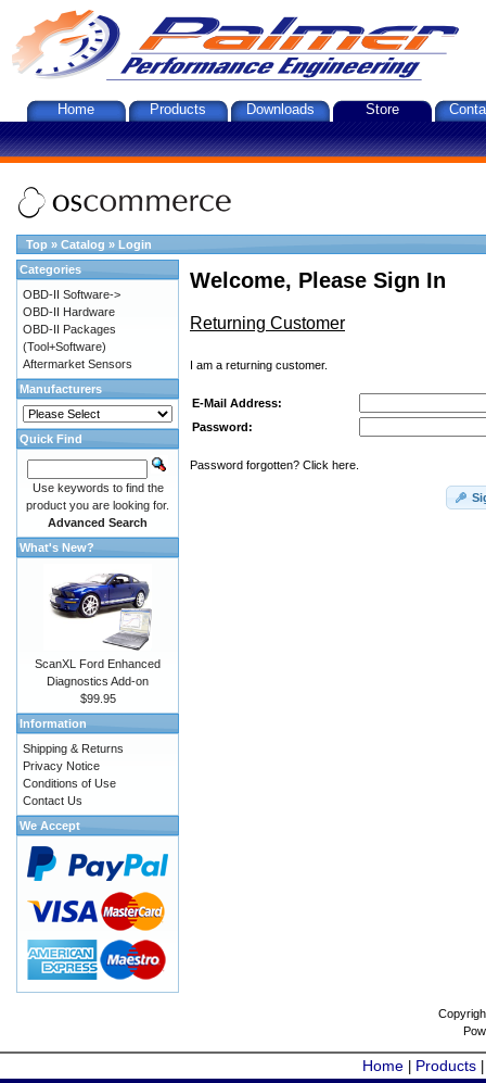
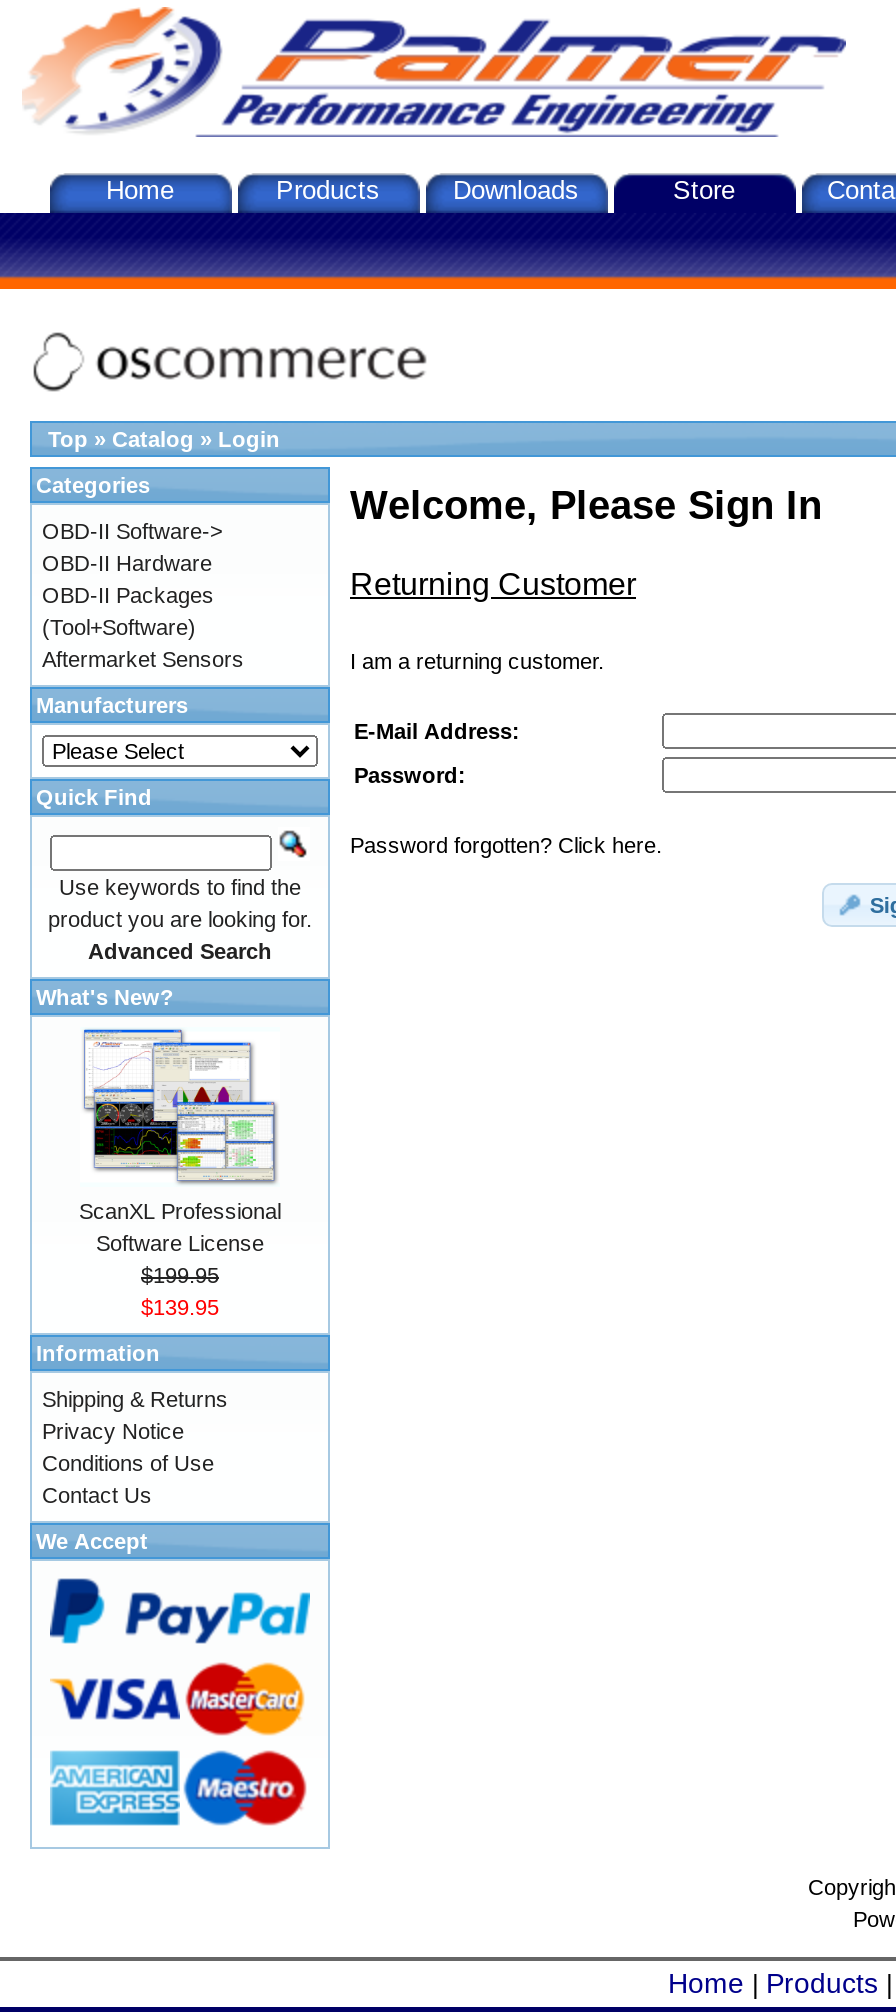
[35,565,161,705] [image] | ScanXL Ford Enhanced | Diagnostics Add-on | $99.95 -> [79,1027,281,1319] [image] | ScanXL Professional | Software License | $199.95 | $139.95

